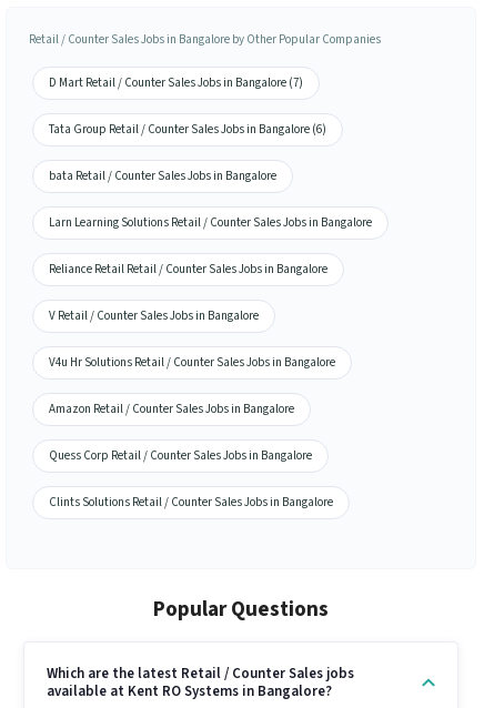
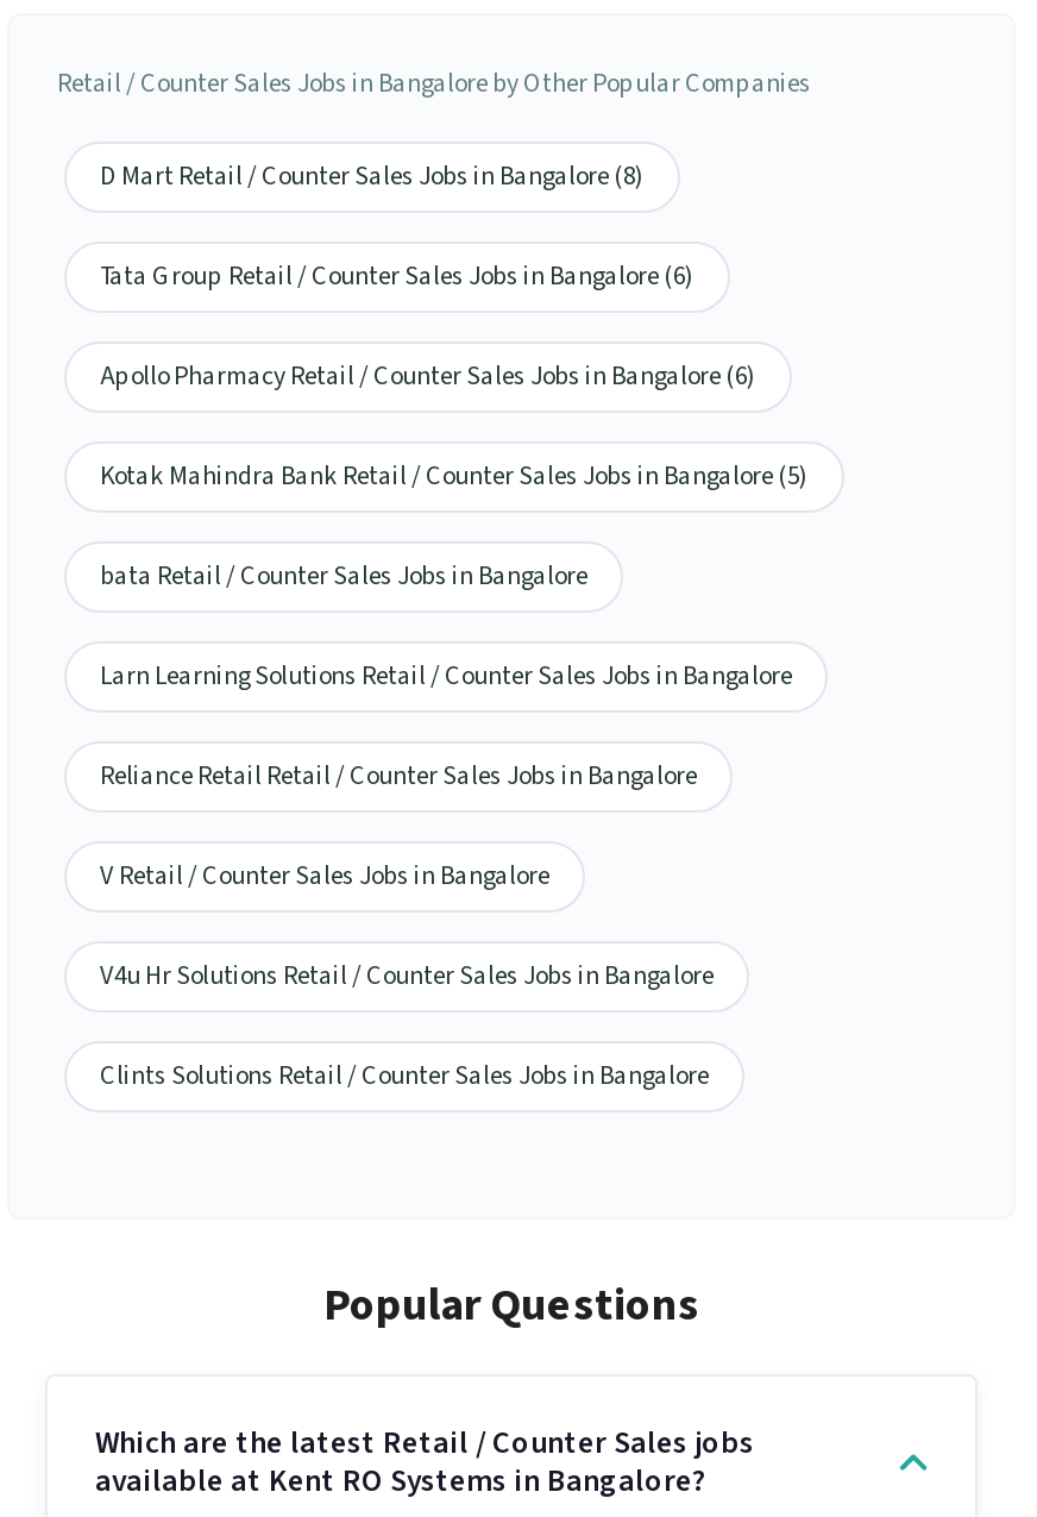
[49,74,303,91] D Mart Retail / Counter Sales Jobs in Bangalore (7) -> [100,158,645,193] D Mart Retail / Counter Sales Jobs in Bangalore (8)
none -> [100,358,809,493] Apollo Pharmacy Retail / Counter Sales Jobs in Bangalore (6) | Kotak Mahindra Bank Retail / Counter Sales Jobs in Bangalore (5)
moved [49,167,372,370] -> [100,558,792,993]: bata Retail / Counter Sales Jobs in Bangalore | Larn Learning Solutions Retail / Counter Sales Jobs in Bangalore | Reliance Retail Retail / Counter Sales Jobs in Bangalore | V Retail / Counter Sales Jobs in Bangalore | V4u Hr Solutions Retail / Counter Sales Jobs in Bangalore
[49,400,312,464] Amazon Retail / Counter Sales Jobs in Bangalore | Quess Corp Retail / Counter Sales Jobs in Bangalore -> none

